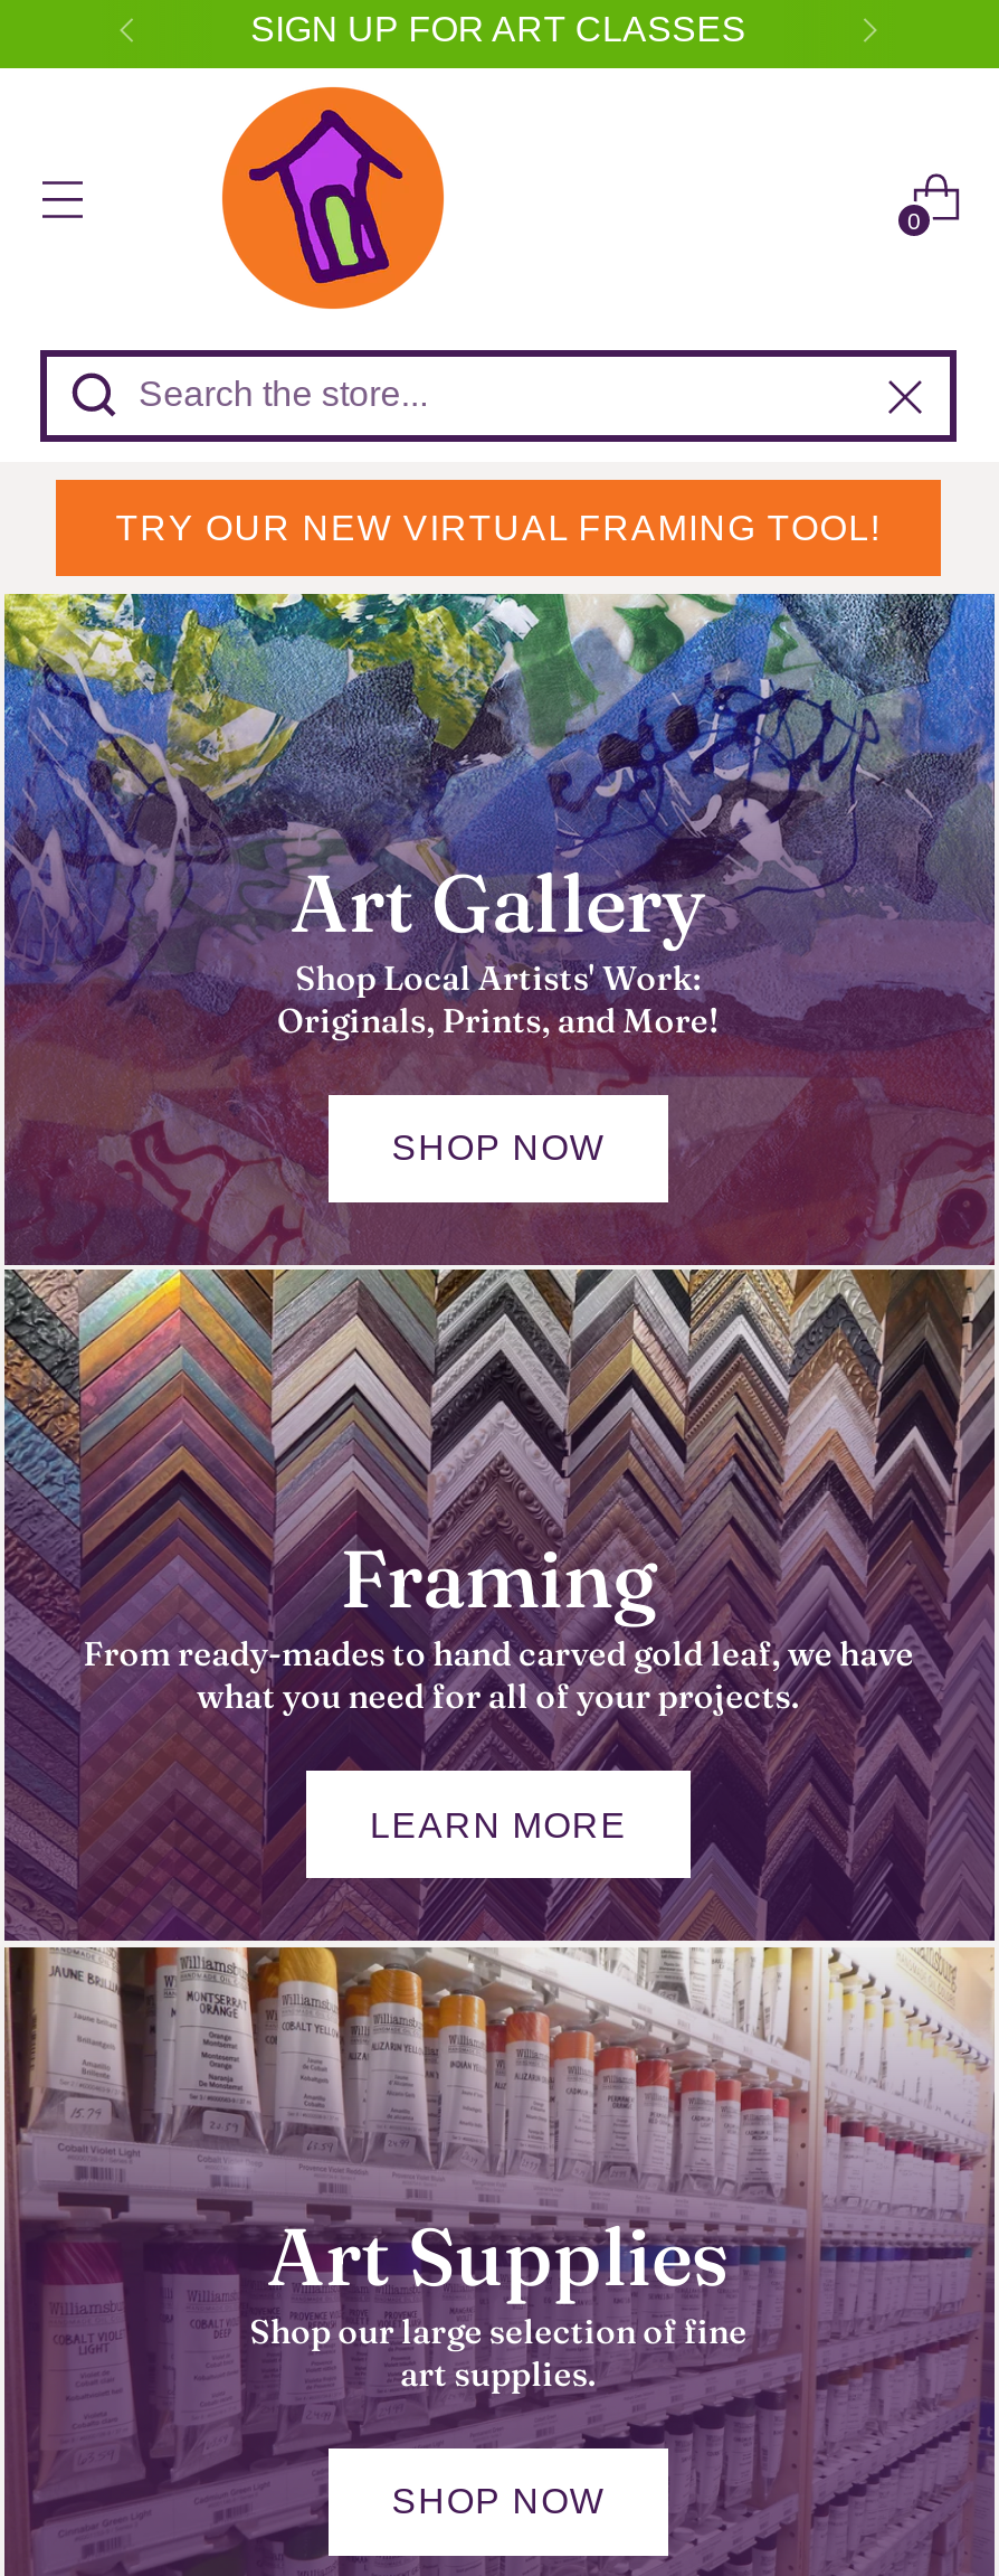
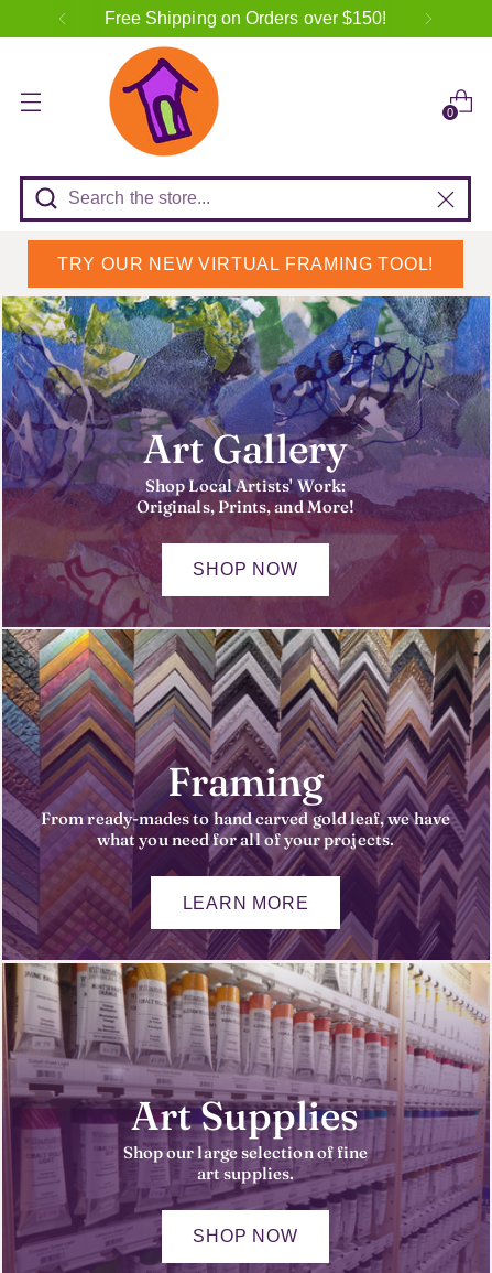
[251,10,746,48] SIGN UP FOR ART CLASSES -> [104,9,387,28] Free Shipping on Orders over $150!

